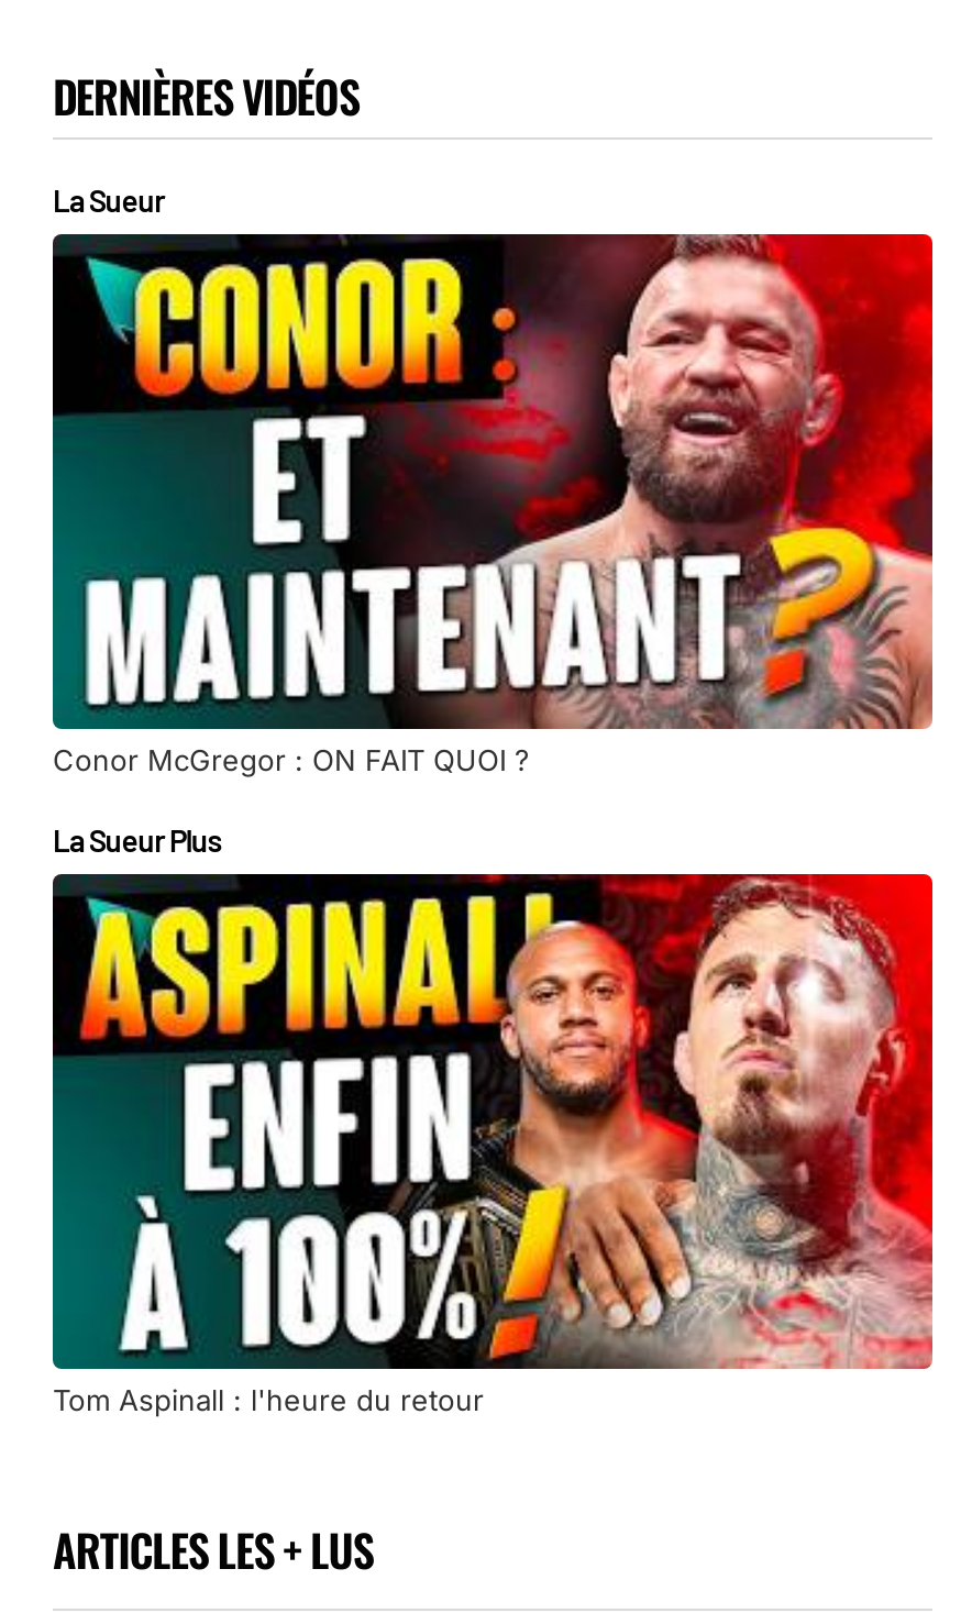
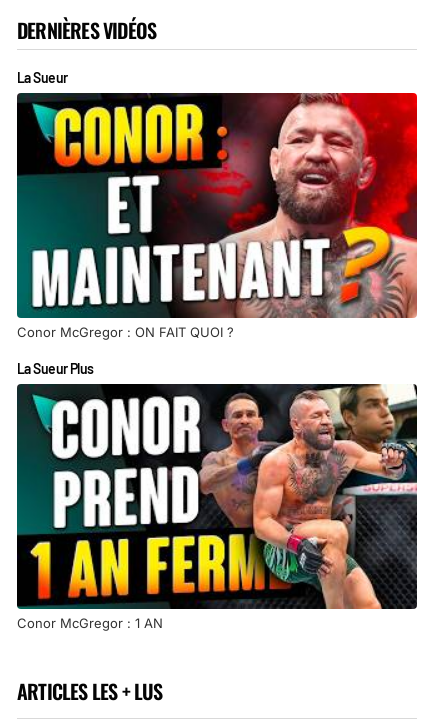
[51,872,935,1418] [image] | Tom Aspinall : l'heure du retour -> [16,383,418,631] [image] | Conor McGregor : 1 AN

